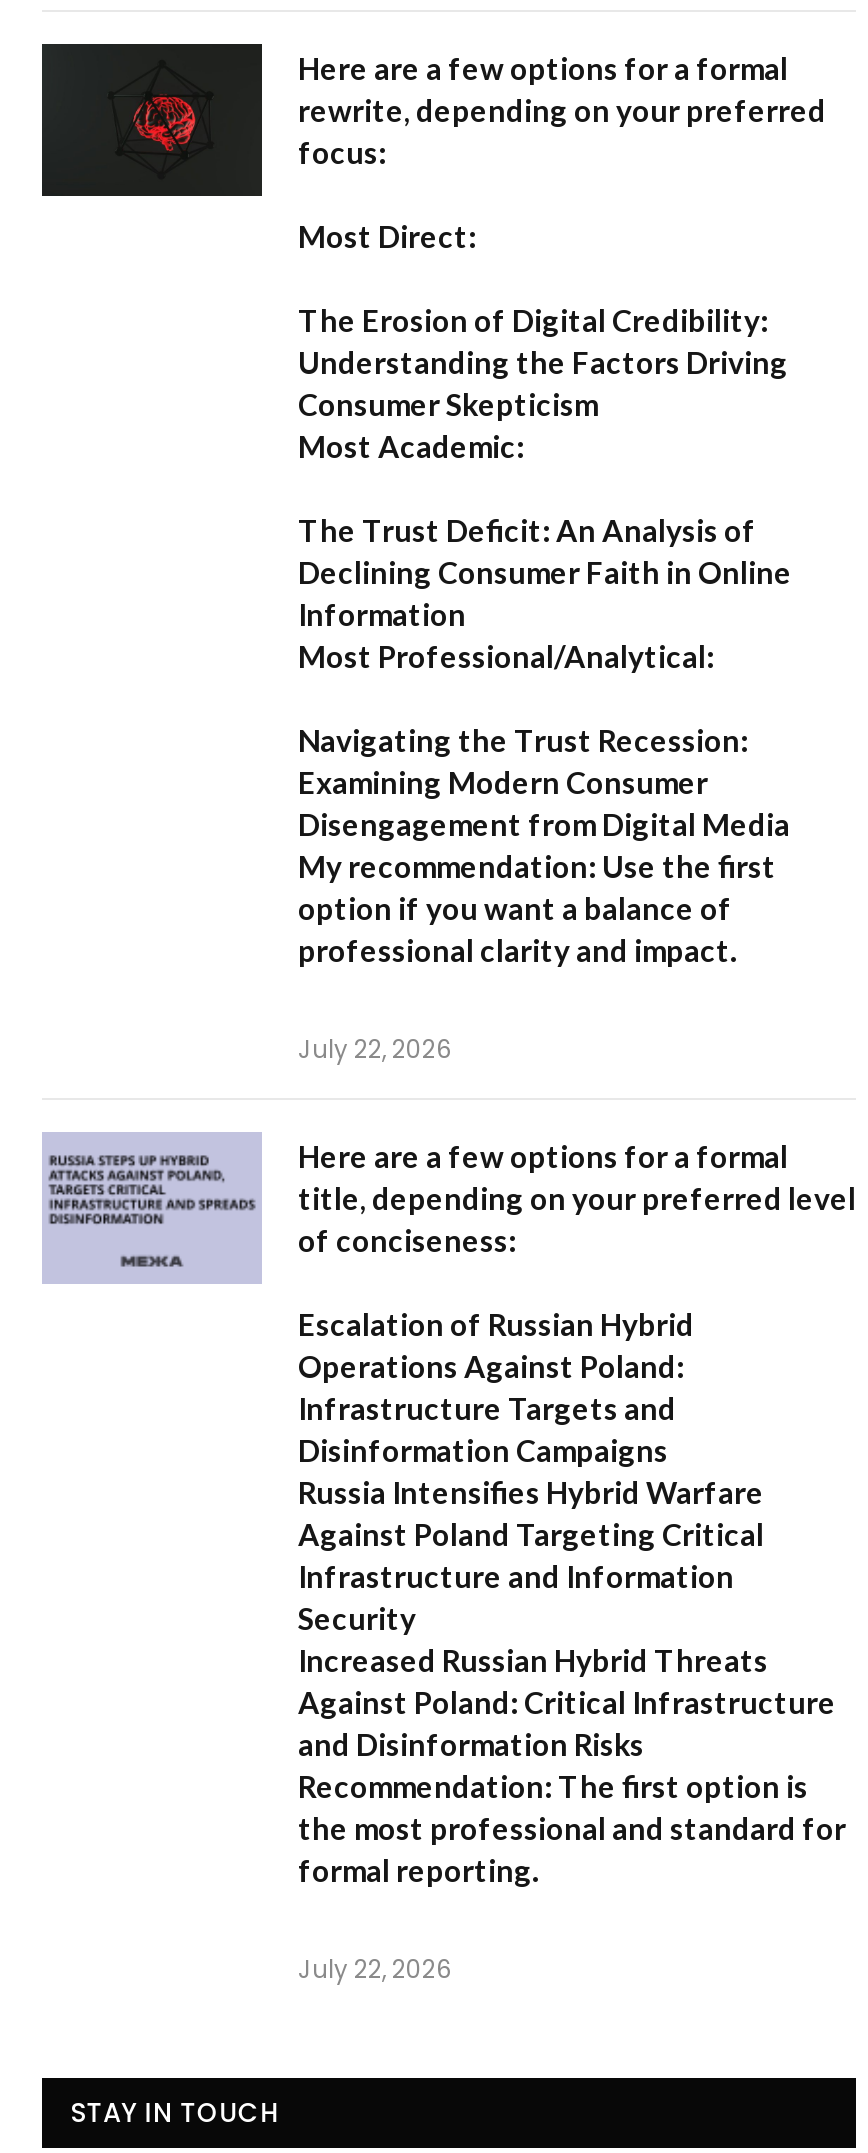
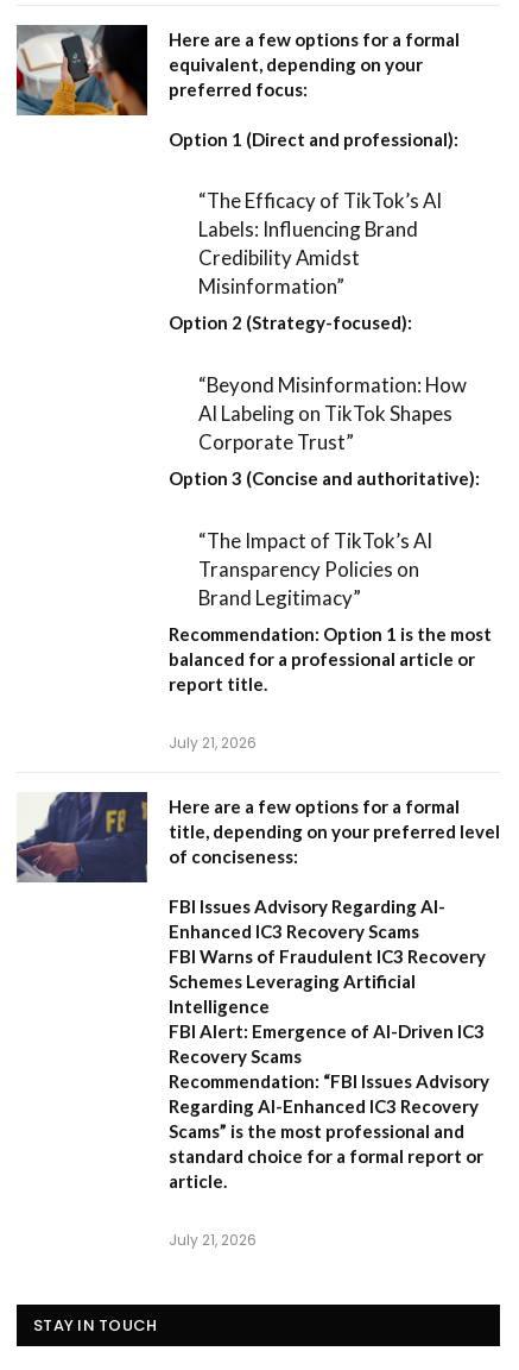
[40,43,826,1066] [image] | rewrite, depending on your preferred | focus: | Most Direct: | The Erosion of Digital Credibility: | Understanding the Factors Driving | Consumer Skepticism | Most Academic: | The Trust Deficit: An Analysis of | Declining Consumer Faith in Online | Information | Most Professional/Analytical: | Navigating the Trust Recession: | Examining Modern Consumer | Disengagement from Digital Media | My recommendation: Use the first | option if you want a balance of | professional clarity and impact. | July 22, 2026 -> [15,24,492,753] [image] | equivalent, depending on your | preferred focus: | Option 1 (Direct and professional): | “The Efficacy of TikTok’s AI | Labels: Influencing Brand | Credibility Amidst | Misinformation” | Option 2 (Strategy-focused): | “Beyond Misinformation: How | AI Labeling on TikTok Shapes | Corporate Trust” | Option 3 (Concise and authoritative): | “The Impact of TikTok’s AI | Transparency Policies on | Brand Legitimacy” | Recommendation: Option 1 is the most | balanced for a professional article or | report title. | July 21, 2026
[42,1133,846,1888] [image] | Escalation of Russian Hybrid | Operations Against Poland: | Infrastructure Targets and | Disinformation Campaigns | Russia Intensifies Hybrid Warfare | Against Poland Targeting Critical | Infrastructure and Information | Security | Increased Russian Hybrid Threats | Against Poland: Critical Infrastructure | and Disinformation Risks | Recommendation: The first option is | the most professional and standard for | formal reporting. -> [15,792,489,1192] [image] | FBI Issues Advisory Regarding AI- | Enhanced IC3 Recovery Scams | FBI Warns of Fraudulent IC3 Recovery | Schemes Leveraging Artificial | Intelligence | FBI Alert: Emergence of AI-Driven IC3 | Recovery Scams | Recommendation: “FBI Issues Advisory | Regarding AI-Enhanced IC3 Recovery | Scams” is the most professional and | standard choice for a formal report or | article.
moved [298,1138,856,1258] -> [169,796,500,867]: Here are a few options for a formal | title, depending on your preferred level | of conciseness:
[298,1952,452,1986] July 22, 2026 -> [169,1230,257,1250] July 21, 2026

